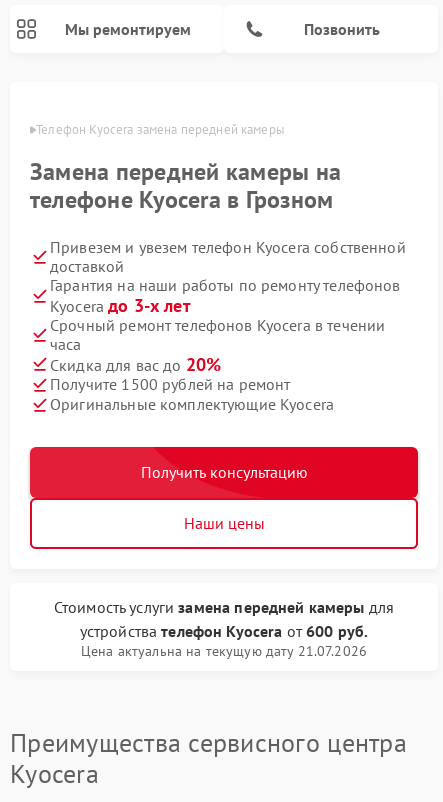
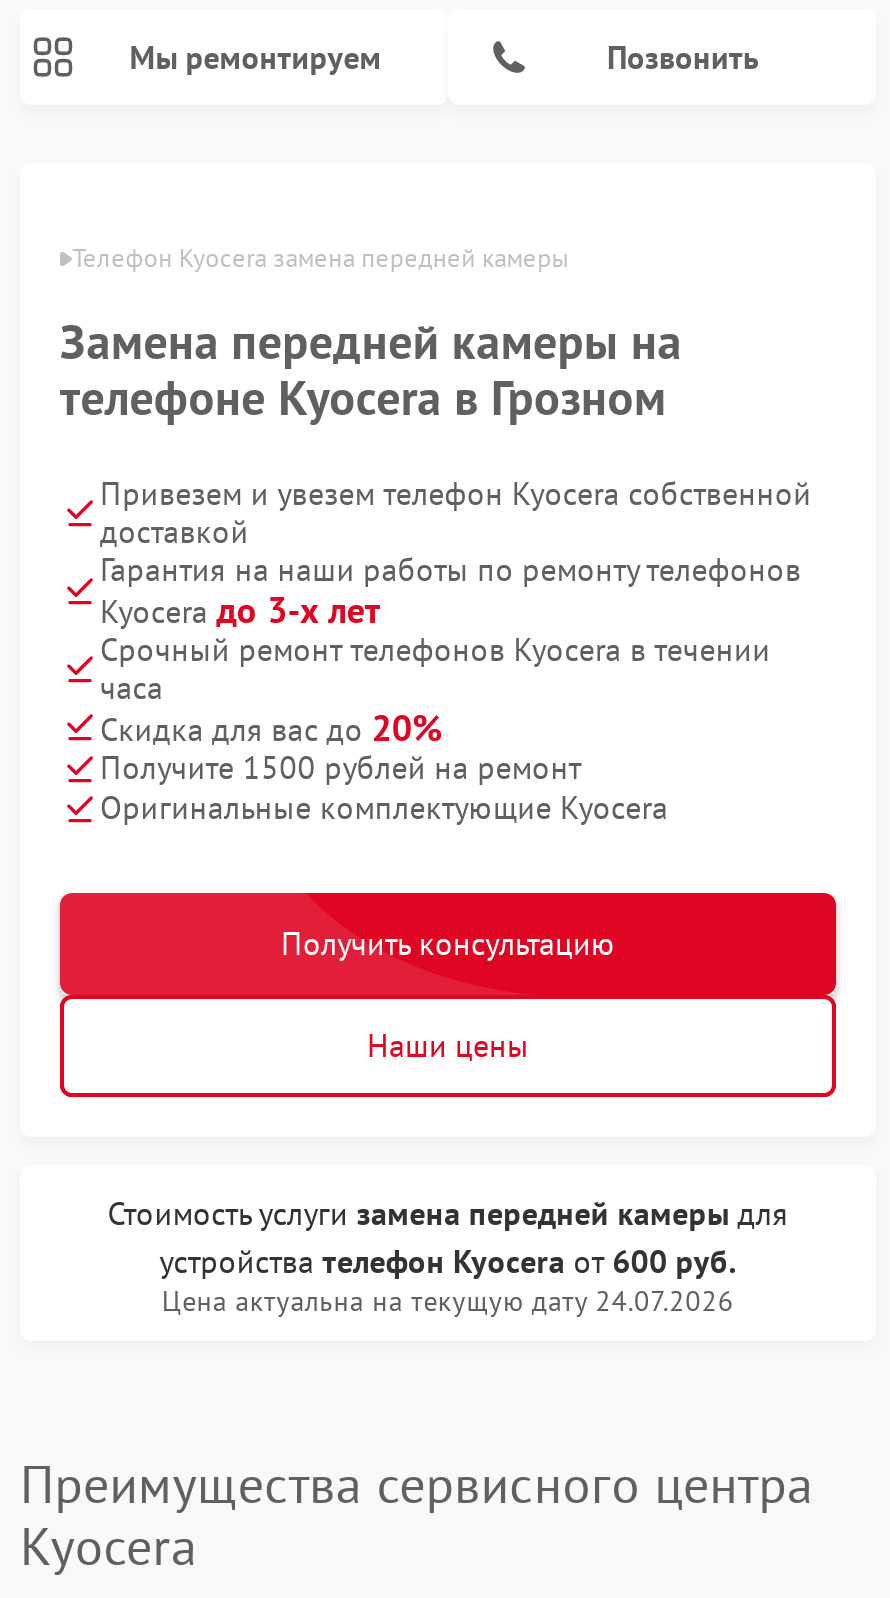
[81,642,367,660] Цена актуальна на текущую дату 21.07.2026 -> [162,1282,734,1318] Цена актуальна на текущую дату 24.07.2026

